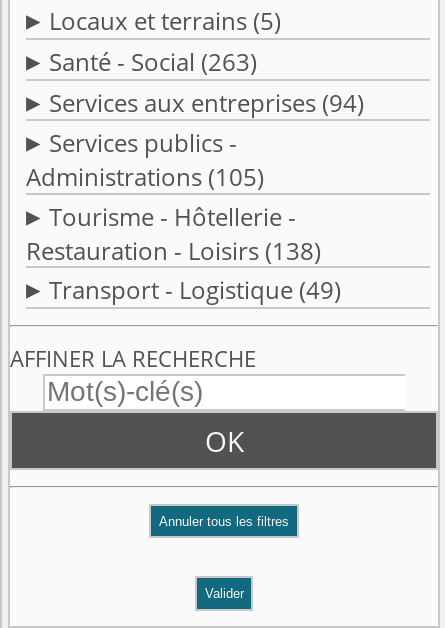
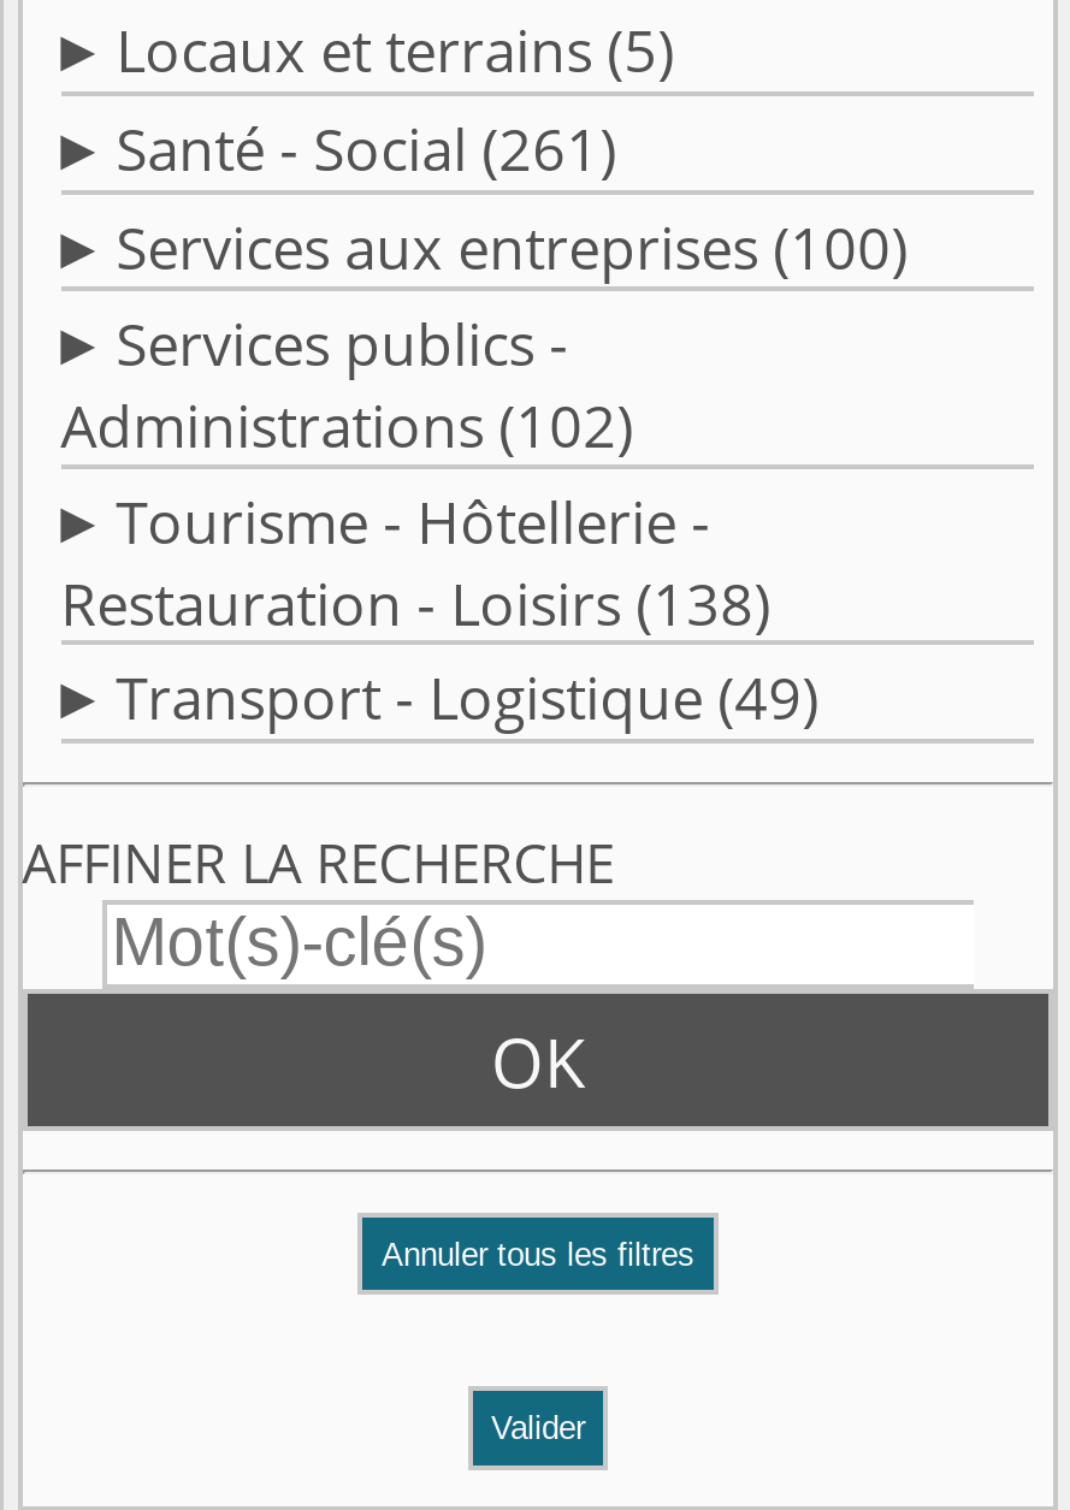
[49,45,257,78] Santé - Social (263) -> [116,108,616,187] Santé - Social (261)
[49,85,364,118] Services aux entreprises (94) -> [116,206,908,285] Services aux entreprises (100)
[26,160,264,193] Administrations (105) -> [60,385,633,465] Administrations (102)

